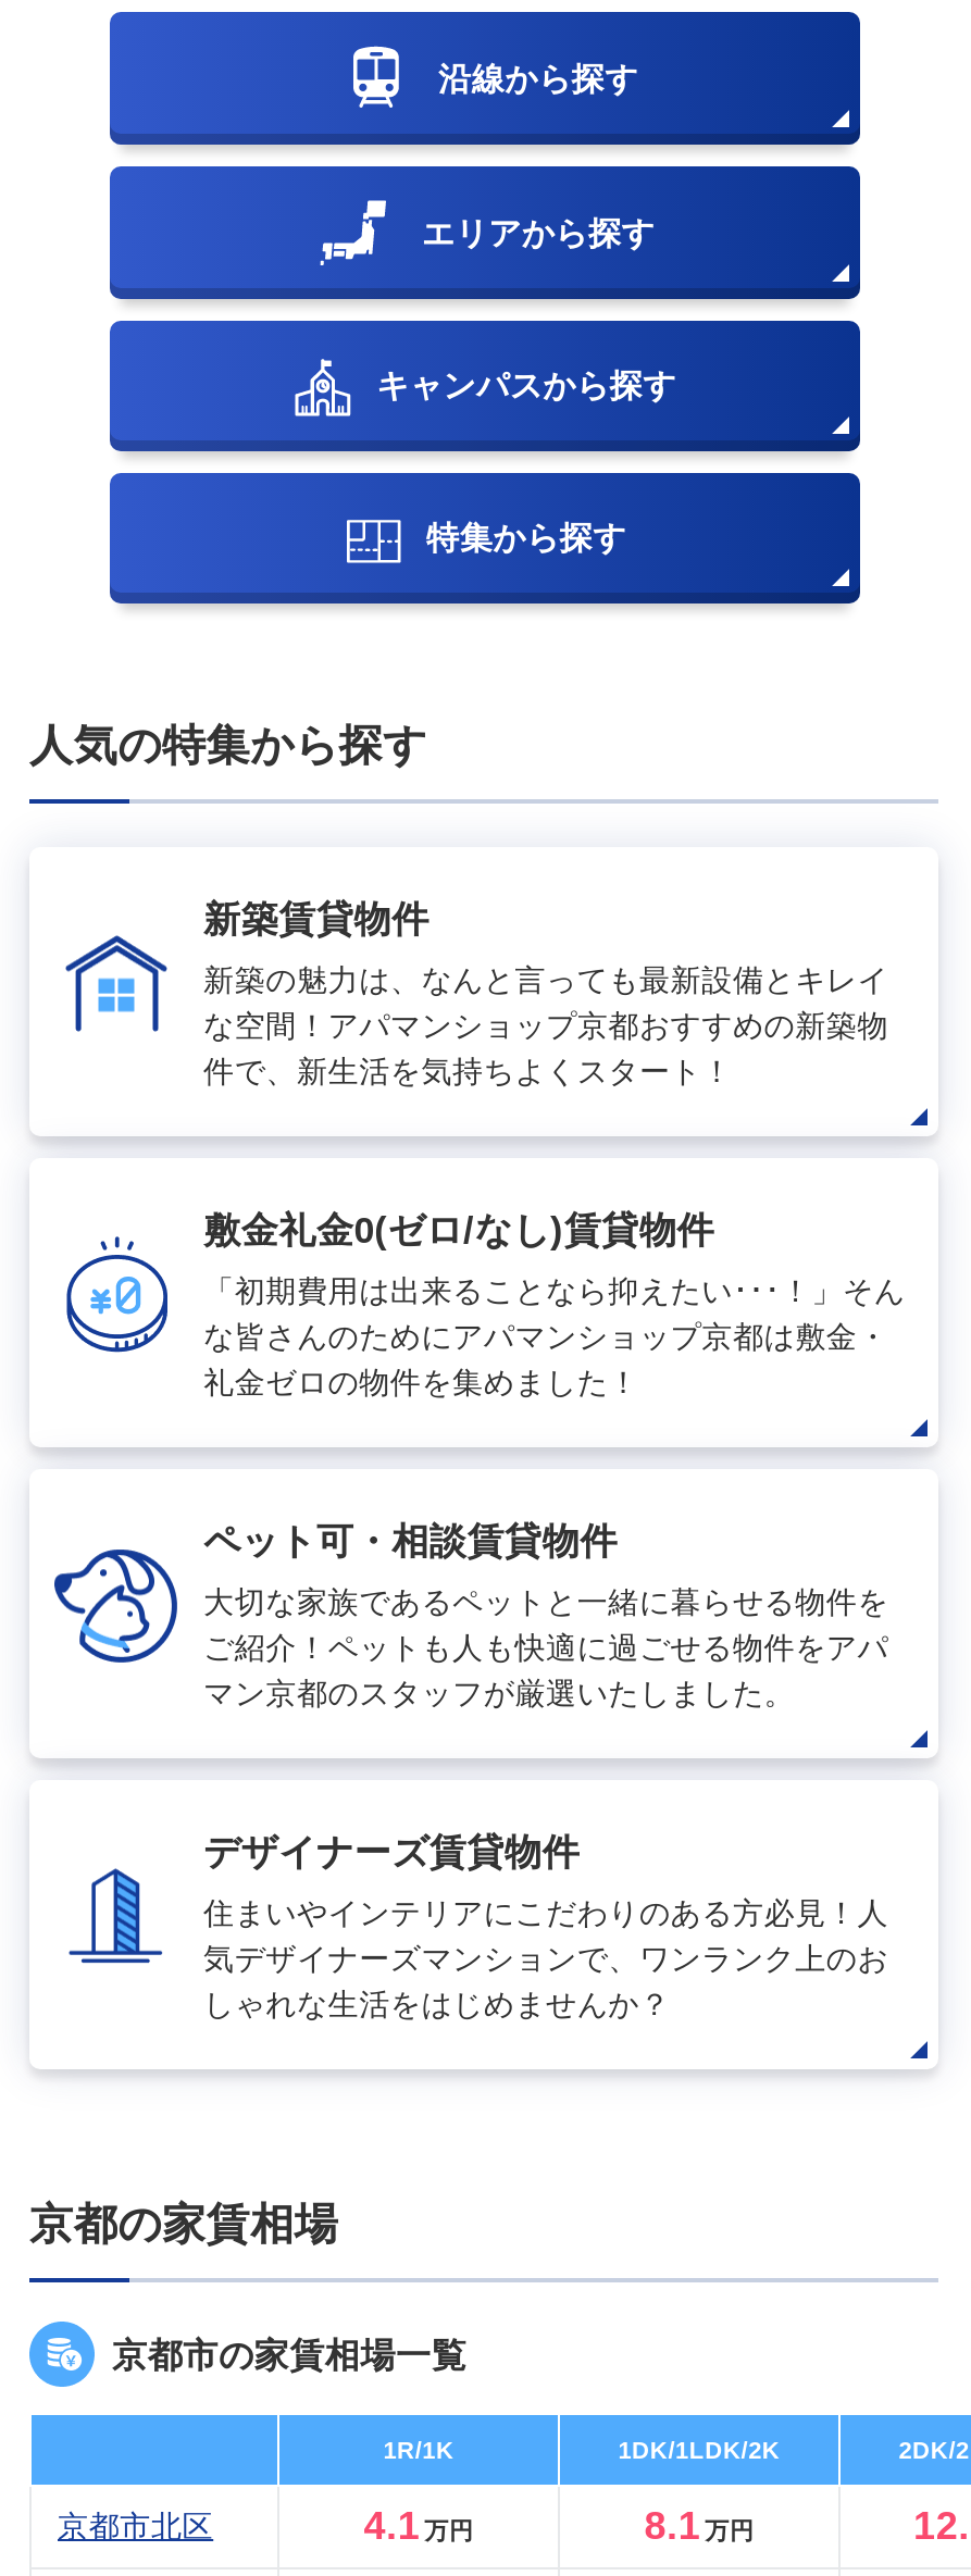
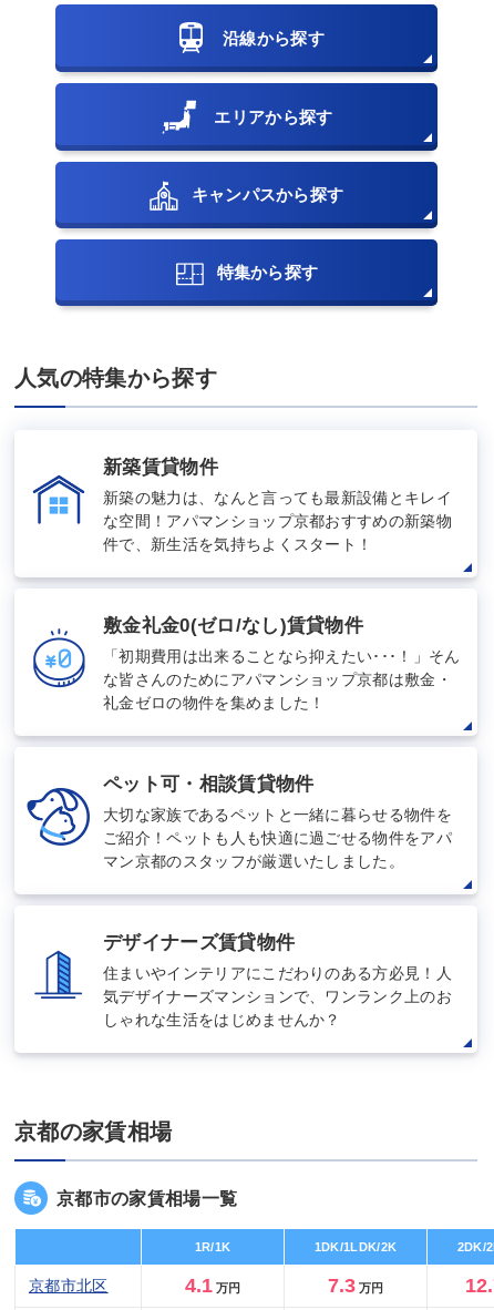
[644,2504,754,2548] 8.1 万円 -> [328,1275,384,1297] 7.3 万円

